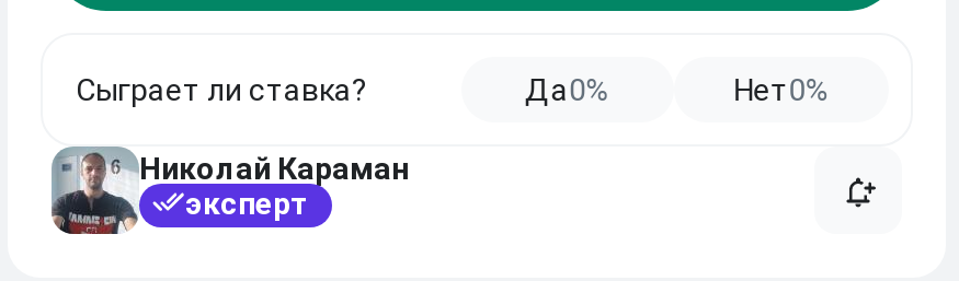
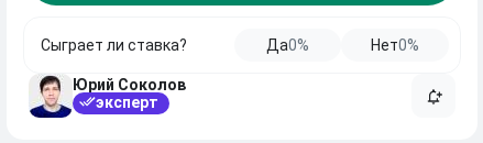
[52,147,409,236] [image] | Николай Караман -> [30,75,186,119] [image] | Юрий Соколов

